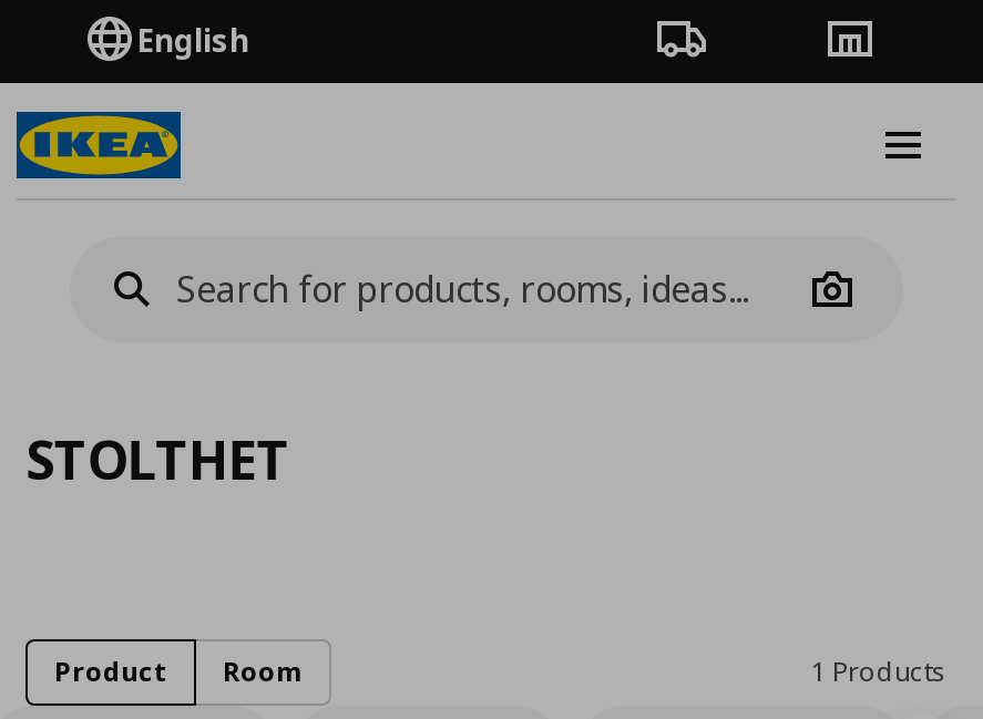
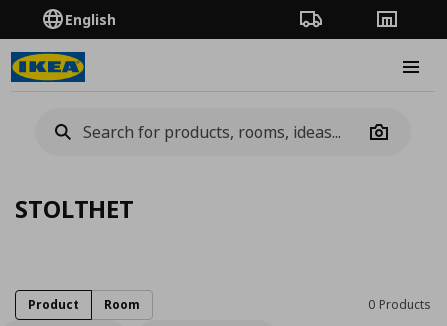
[812,653,948,690] 1 Products -> [368,296,431,313] 0 Products

